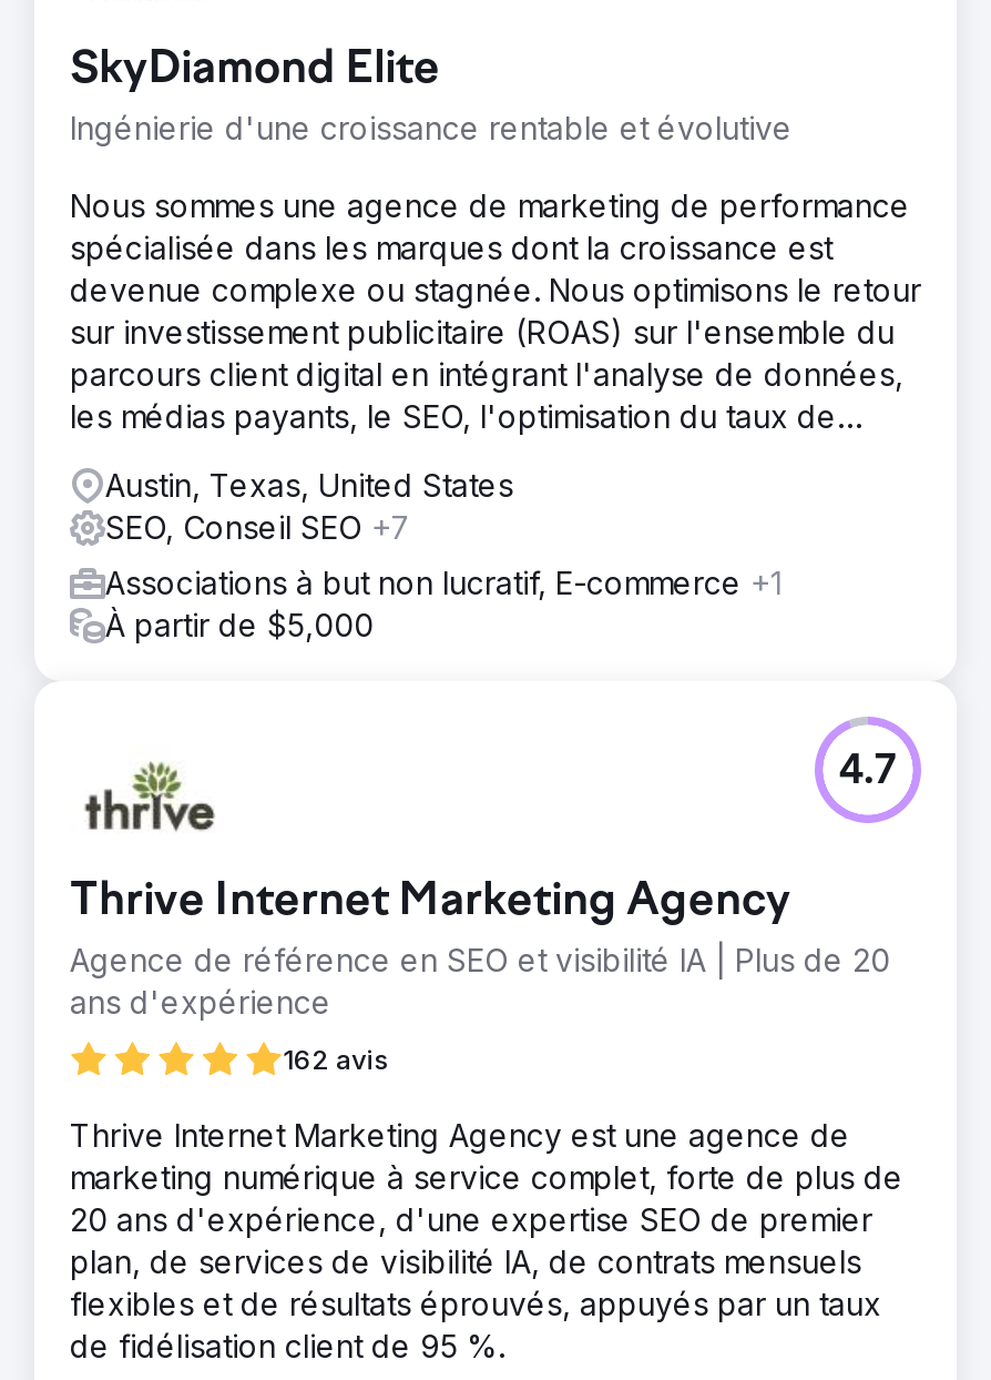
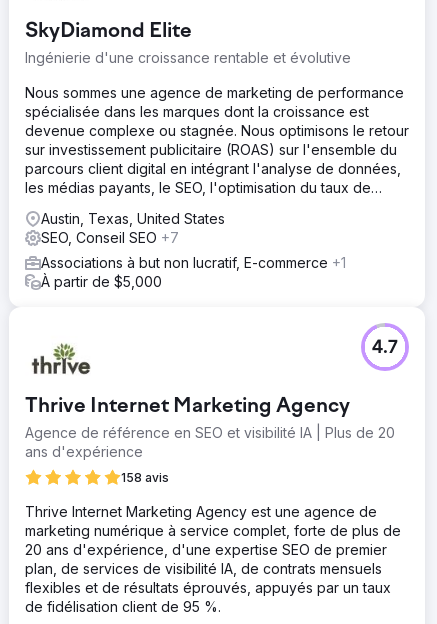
[283,1043,389,1076] 162 avis -> [121,470,169,485] 158 avis

